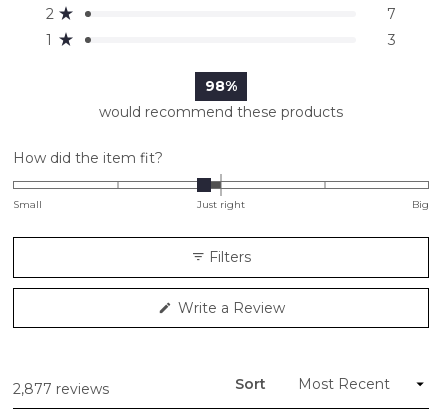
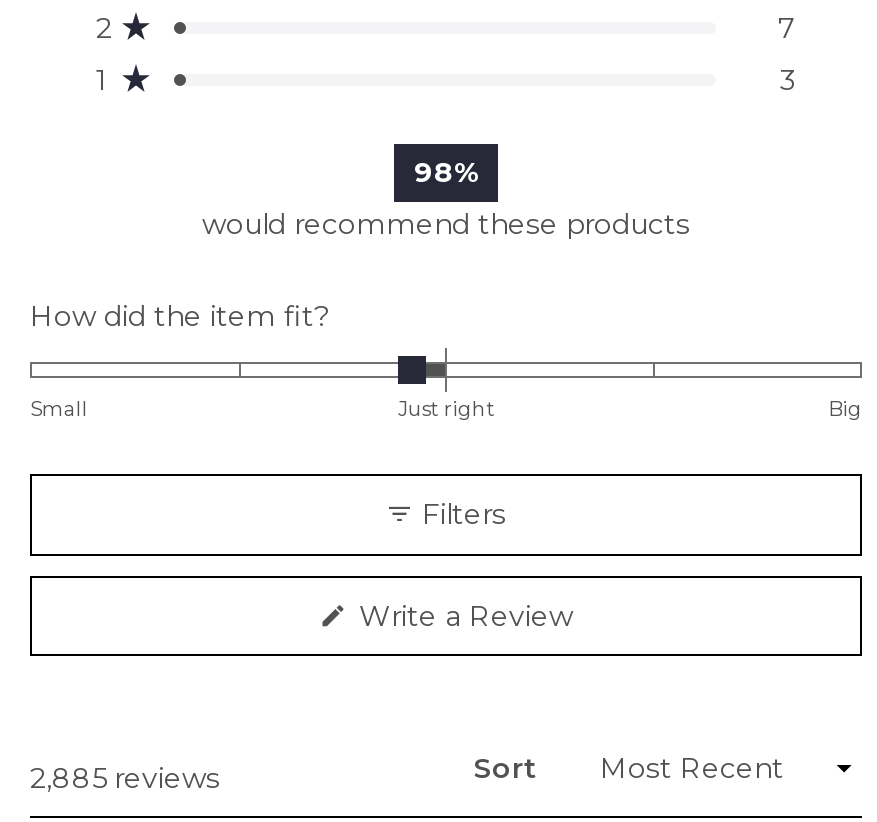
[13,380,109,398] 2,877 reviews -> [30,760,220,796] 2,885 reviews

